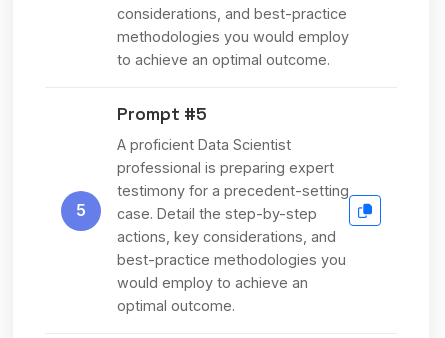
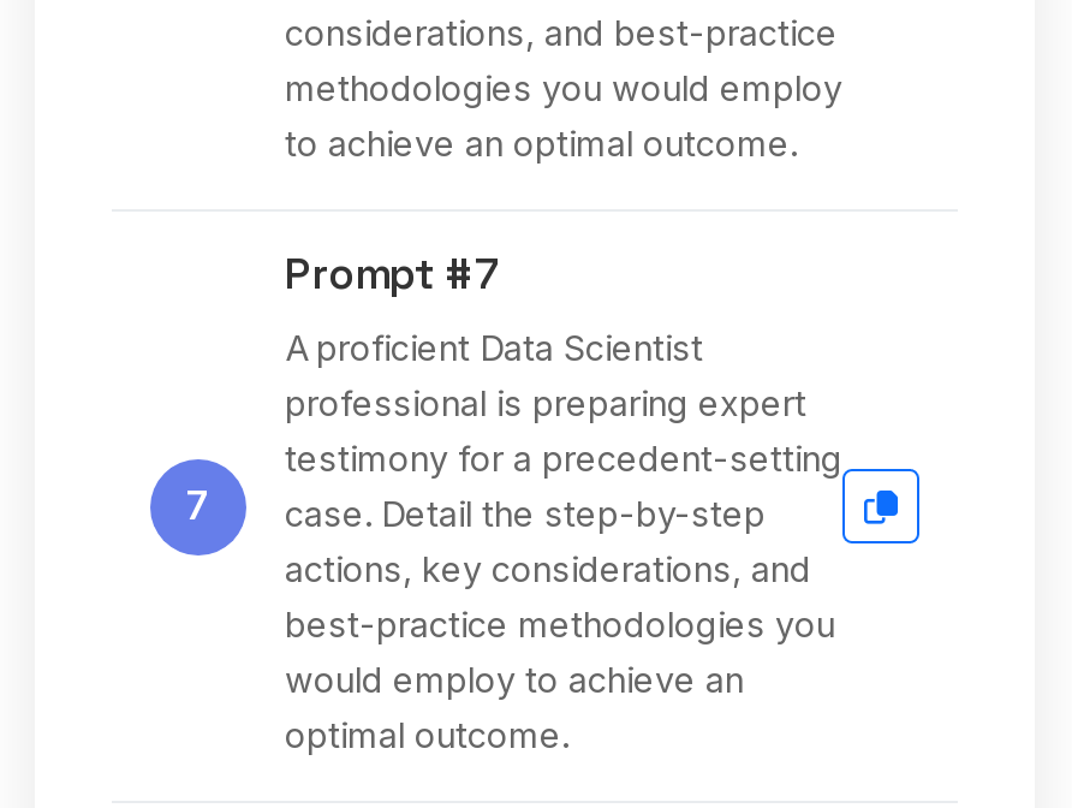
[117,103,207,125] Prompt #5 -> [285,248,501,301] Prompt #7
[76,200,317,222] 5 case. Detail the step-by-step -> [186,481,766,534] 7 case. Detail the step-by-step

